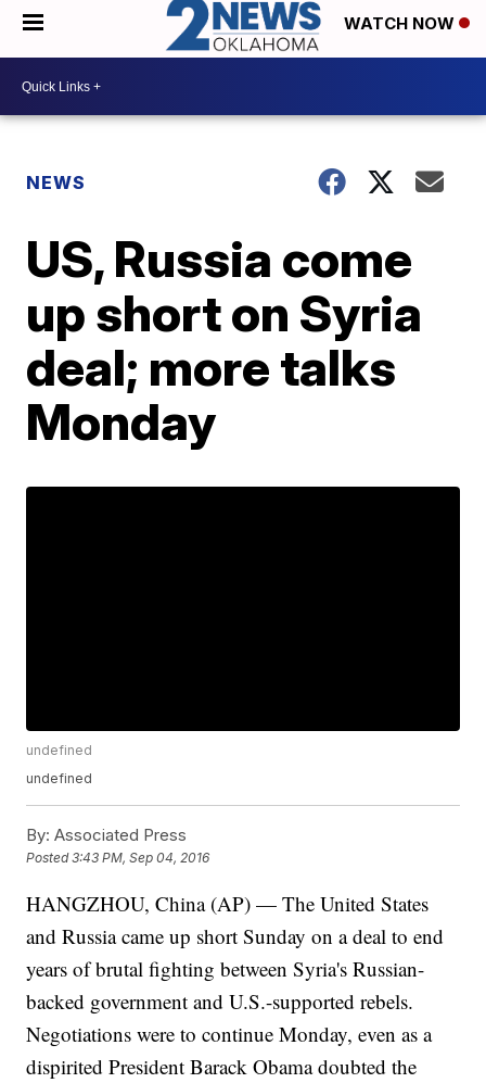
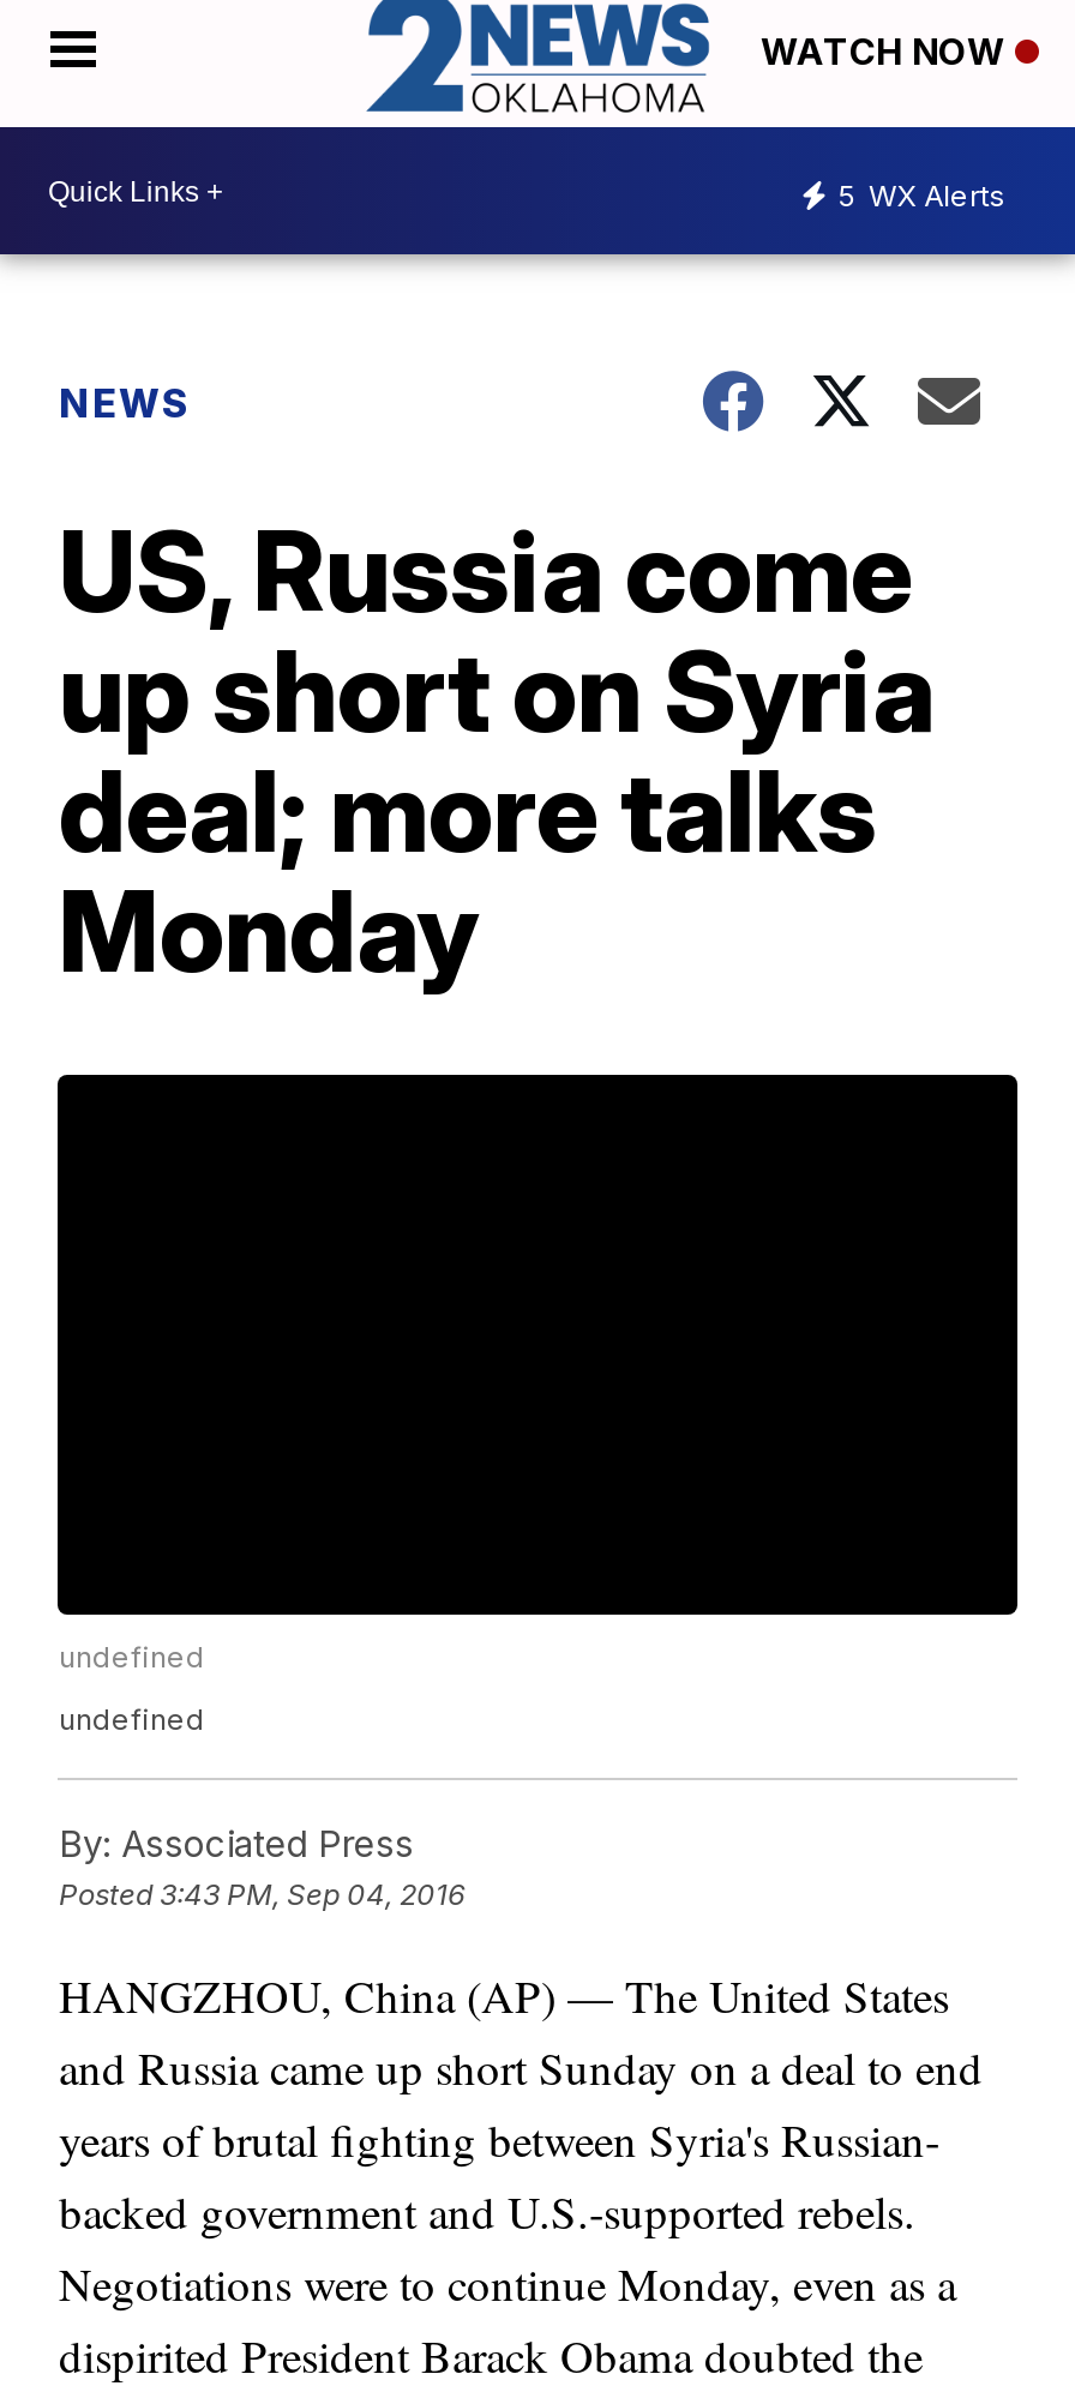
none -> [837,177,1005,213] 5 WX Alerts

